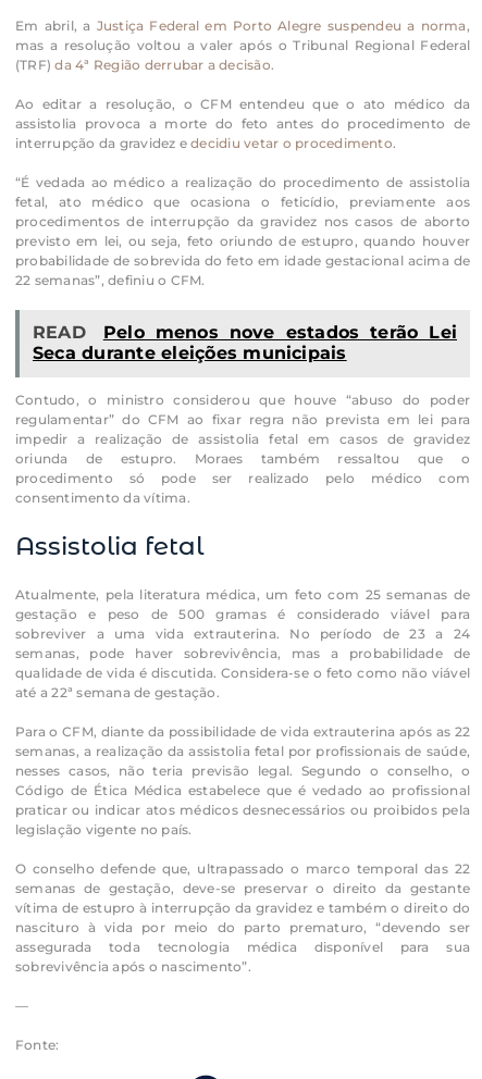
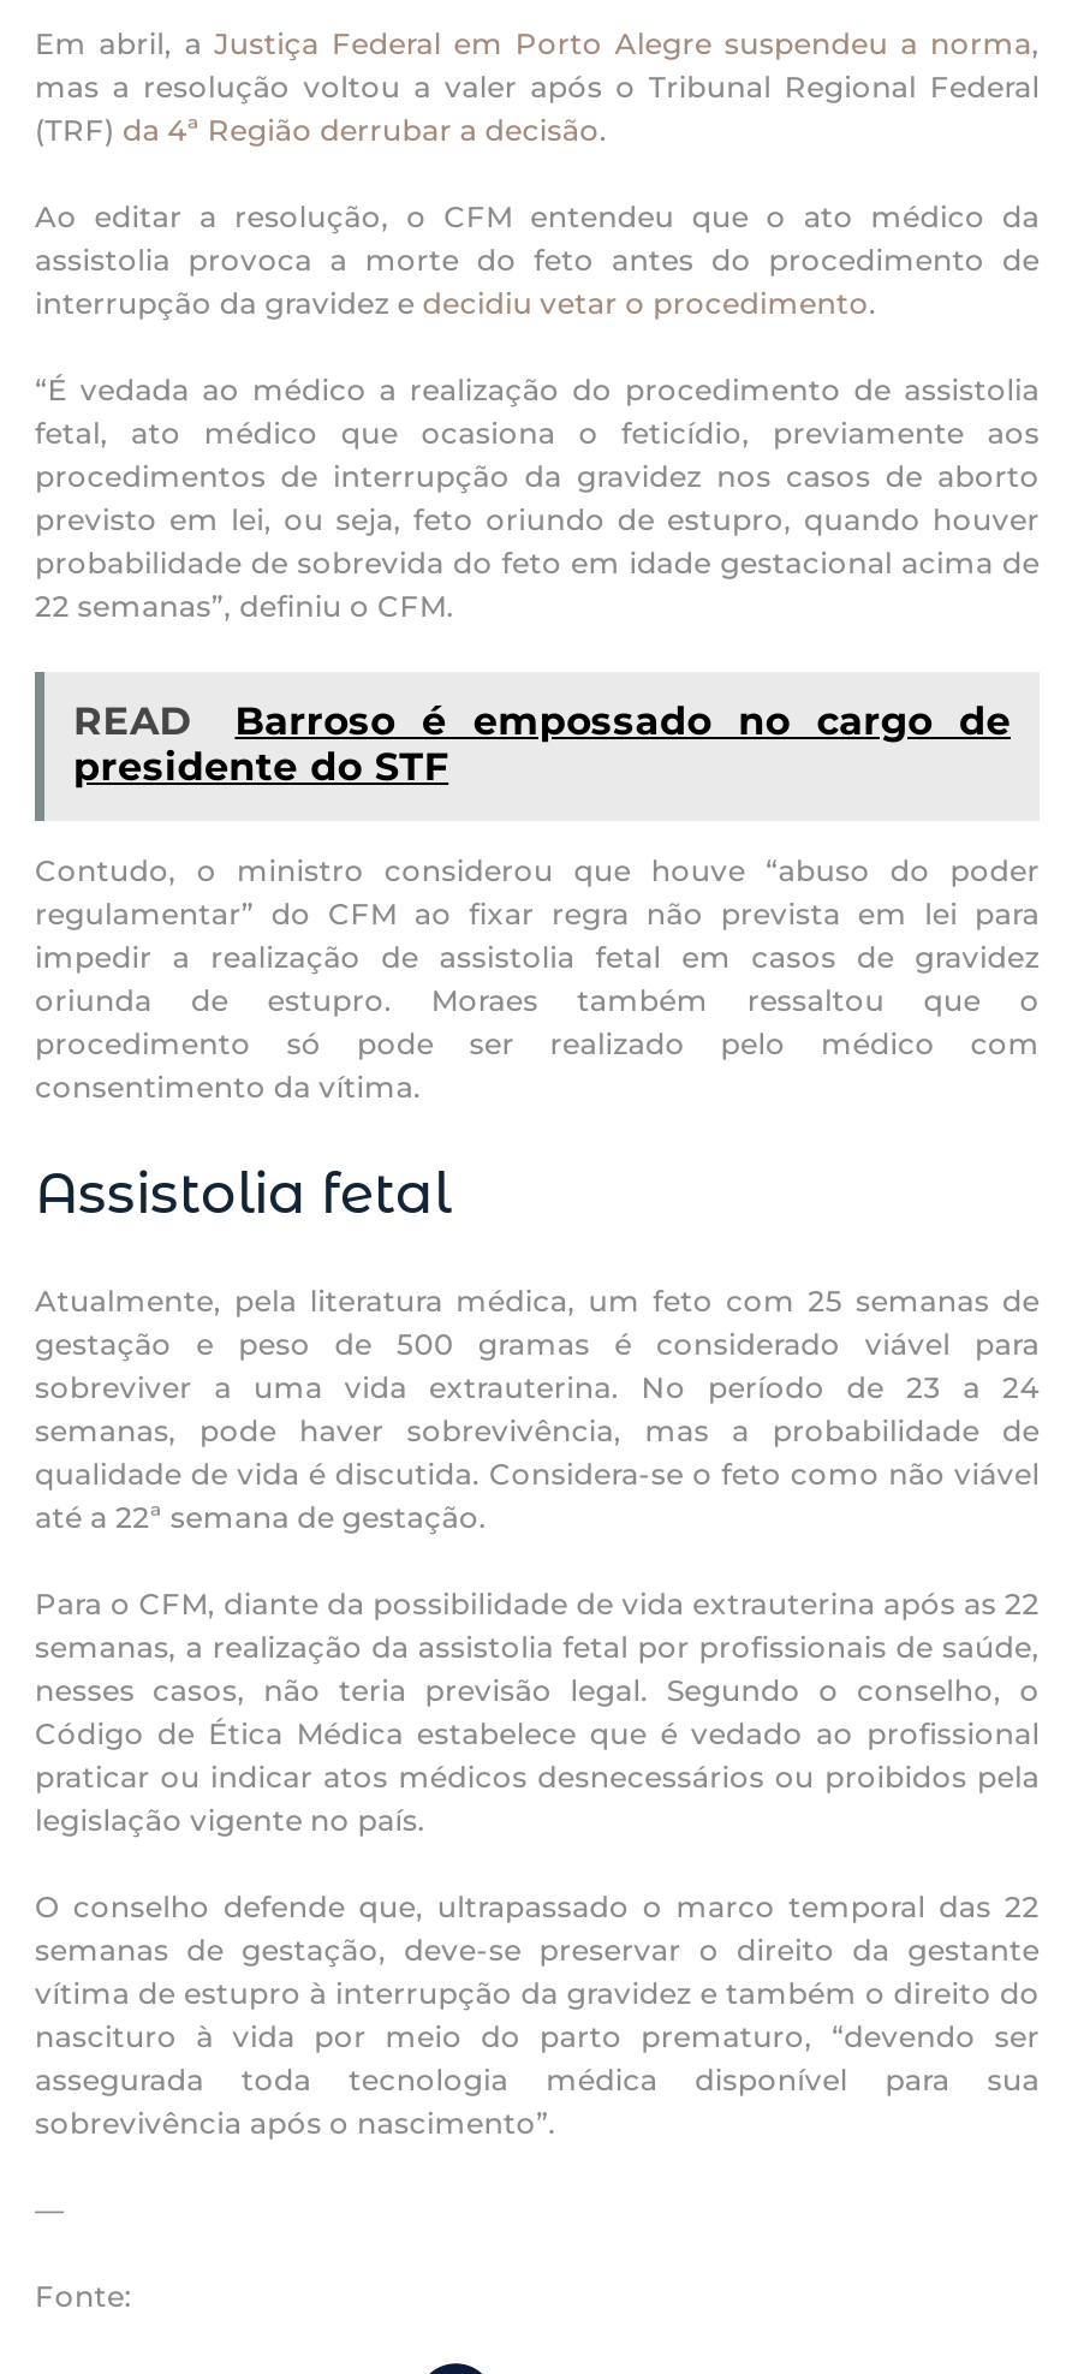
[33,321,457,363] Pelo menos nove estados terão Lei | Seca durante eleições municipais -> [73,700,1011,791] Barroso é empossado no cargo de | presidente do STF

